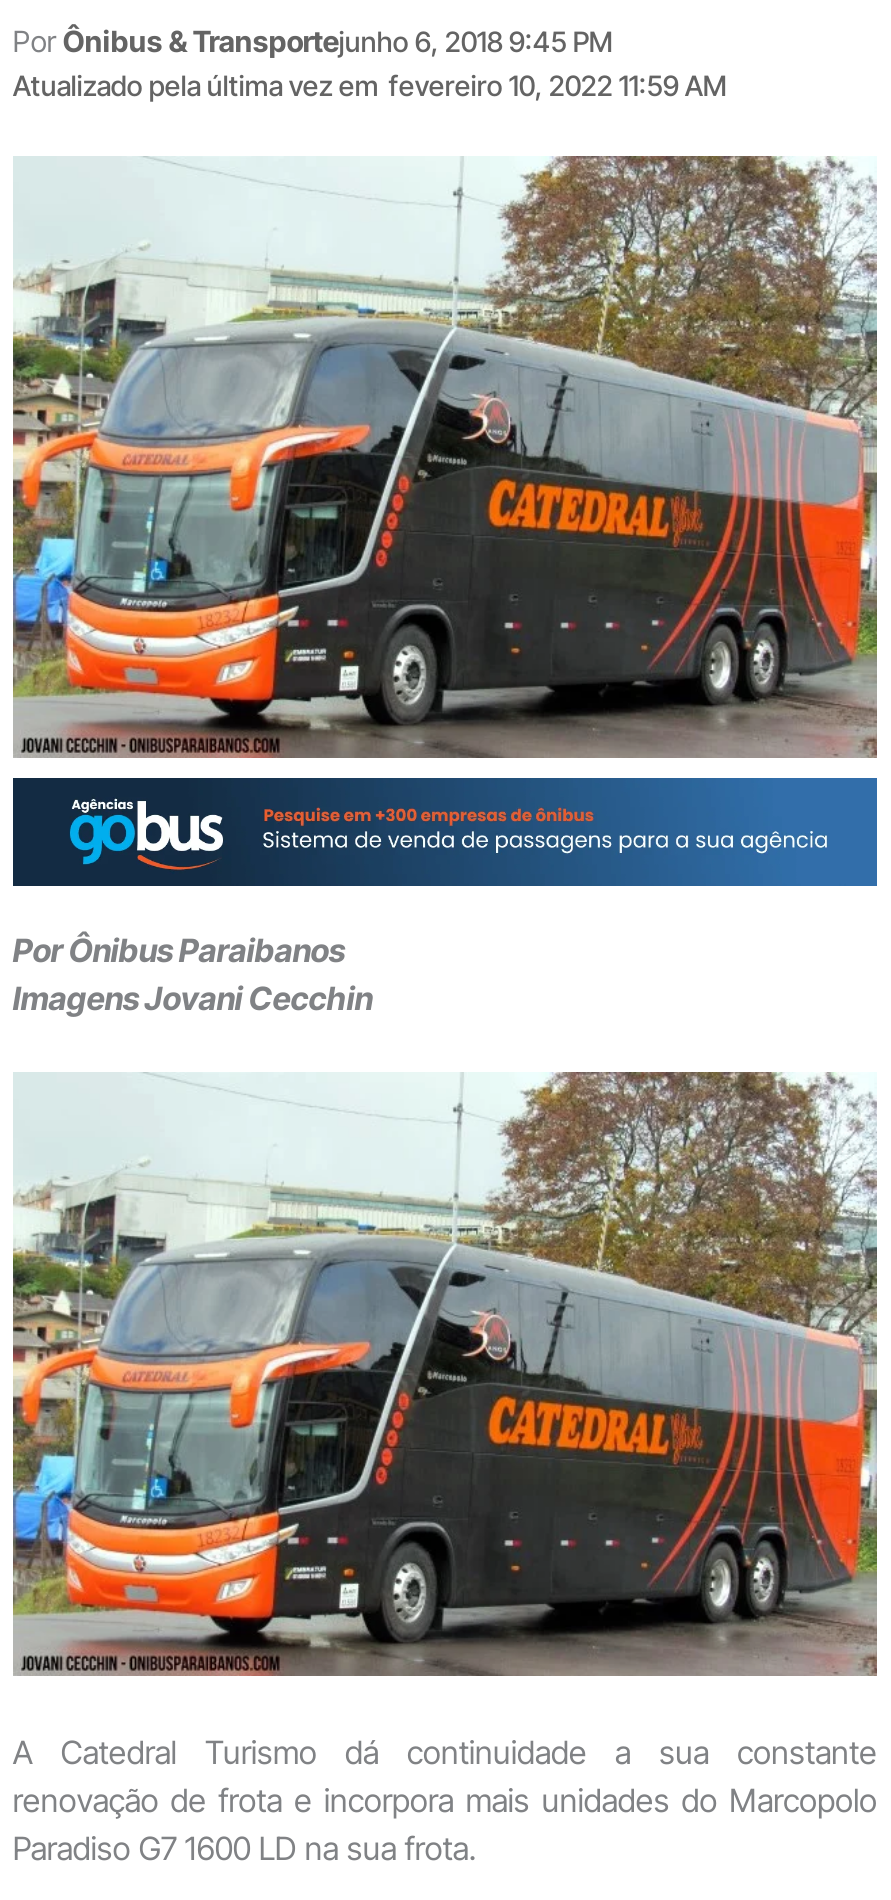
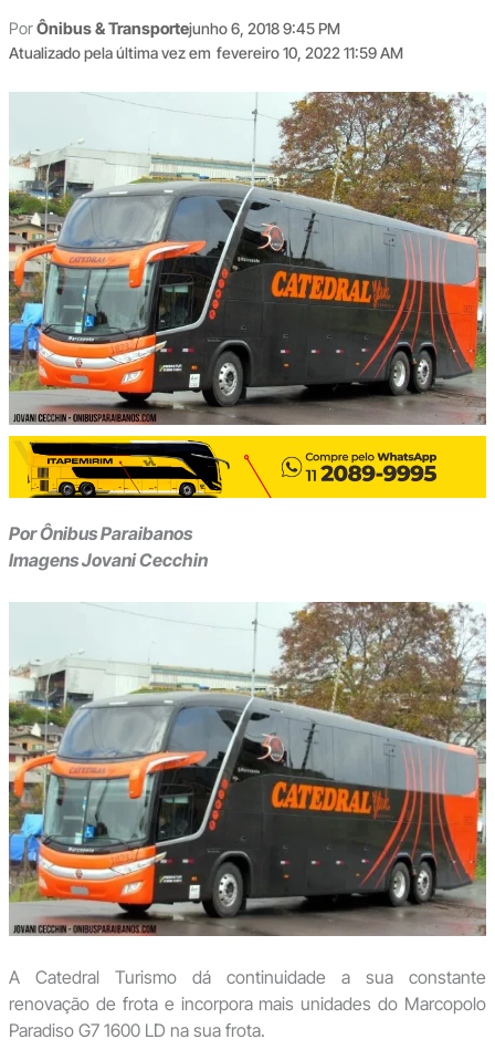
[11,776,879,888] [image] -> [8,435,487,499] [image]

